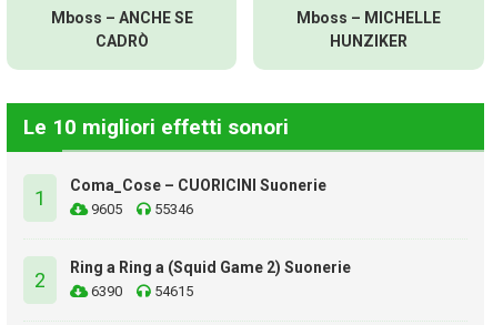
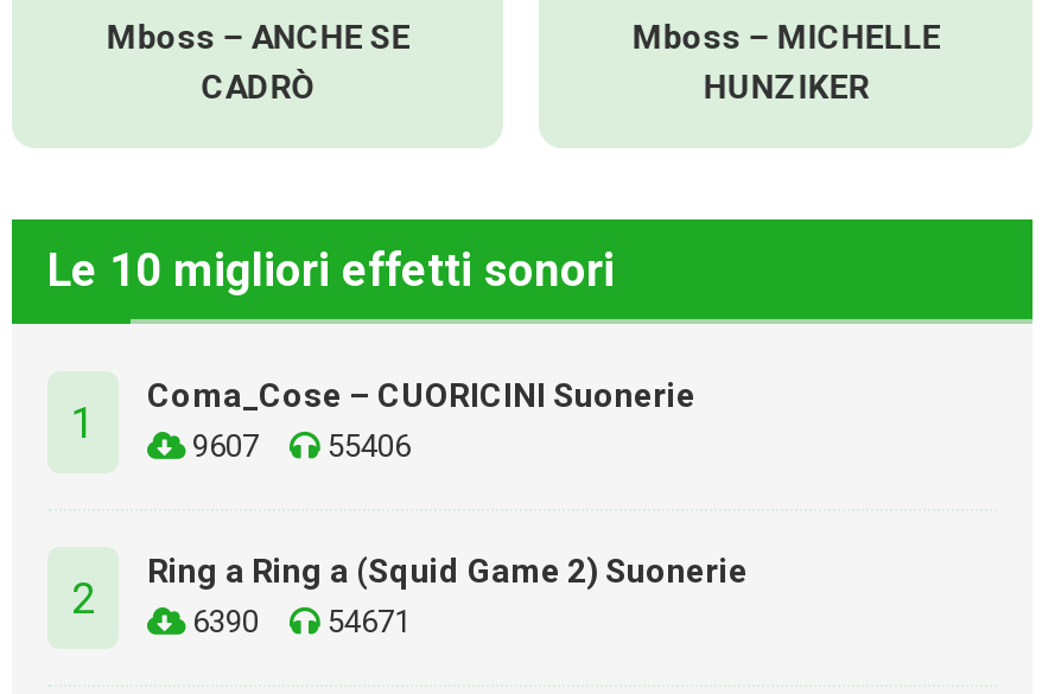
[88,201,122,217] 9605 -> [185,428,259,464] 9607
[151,201,193,217] 55346 -> [320,428,411,464] 55406
[88,283,193,299] 6390 54615 -> [185,604,411,639] 6390 54671

